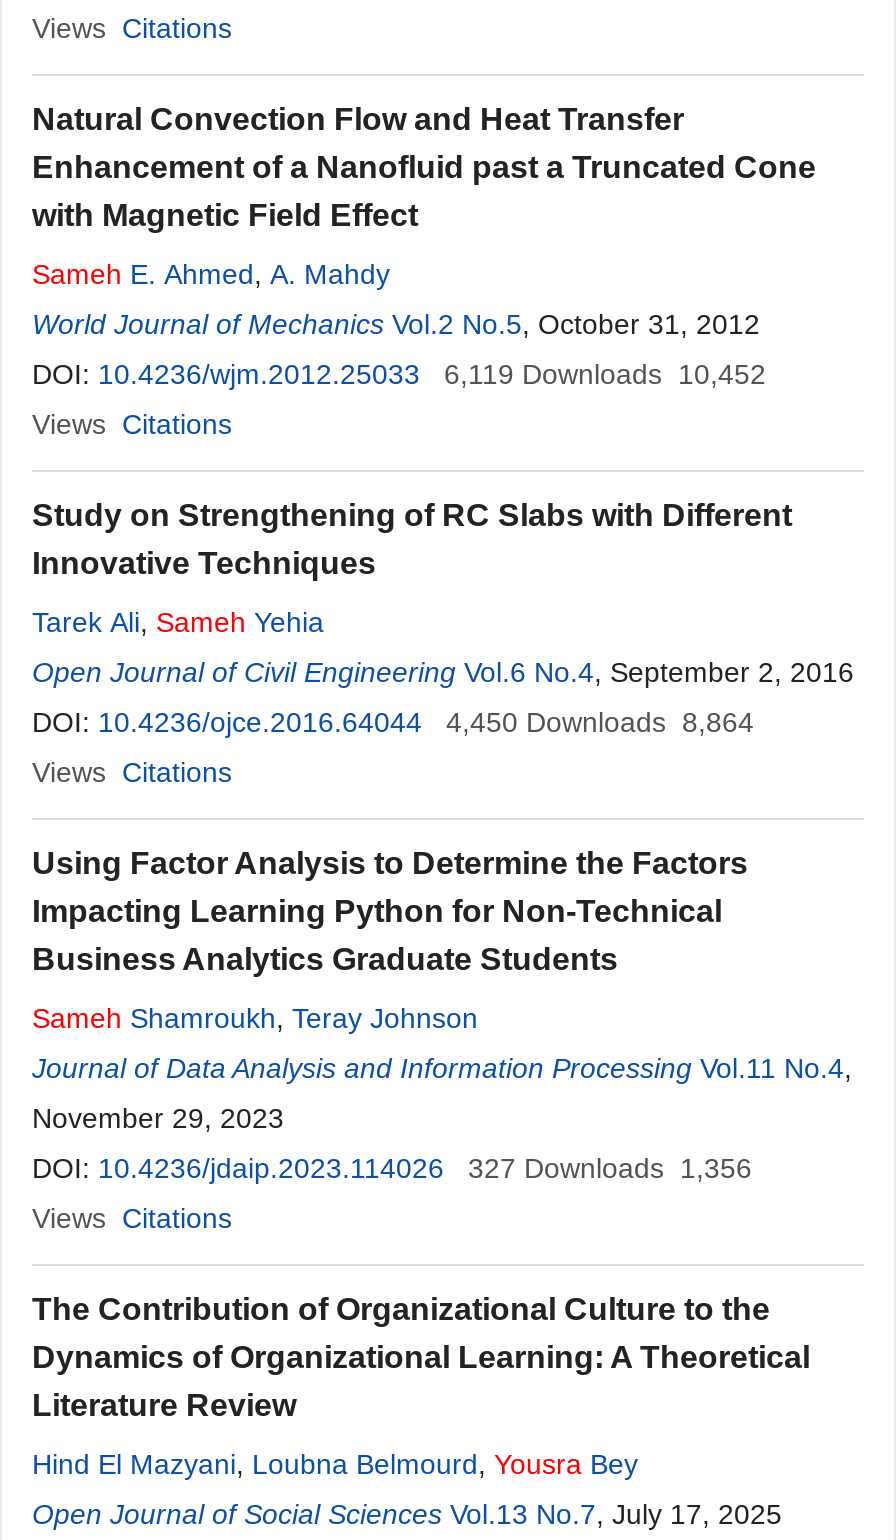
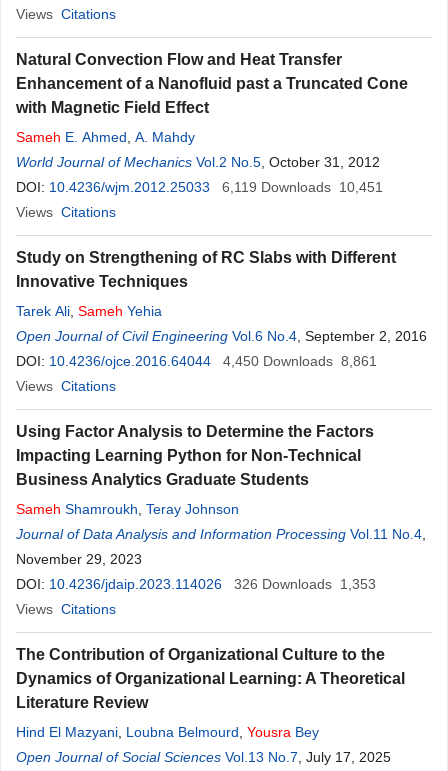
[32,358,766,390] DOI: 10.4236/wjm.2012.25033 6,119 Downloads 10,452 -> [16,179,383,195] DOI: 10.4236/wjm.2012.25033 6,119 Downloads 10,451
[32,706,754,738] DOI: 10.4236/ojce.2016.64044 4,450 Downloads 8,864 -> [16,353,377,369] DOI: 10.4236/ojce.2016.64044 4,450 Downloads 8,861
[32,1152,752,1184] DOI: 10.4236/jdaip.2023.114026 327 Downloads 1,356 -> [16,576,376,592] DOI: 10.4236/jdaip.2023.114026 326 Downloads 1,353

